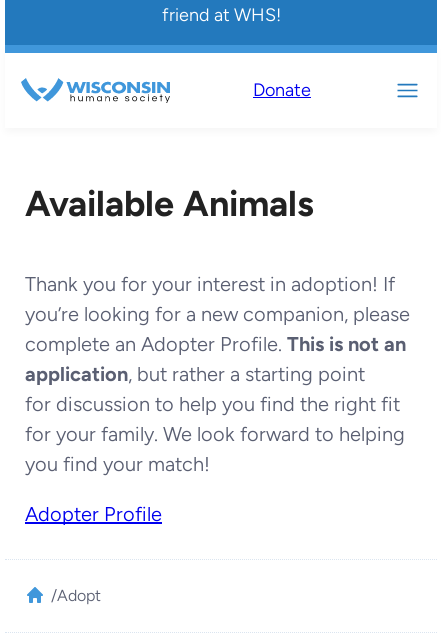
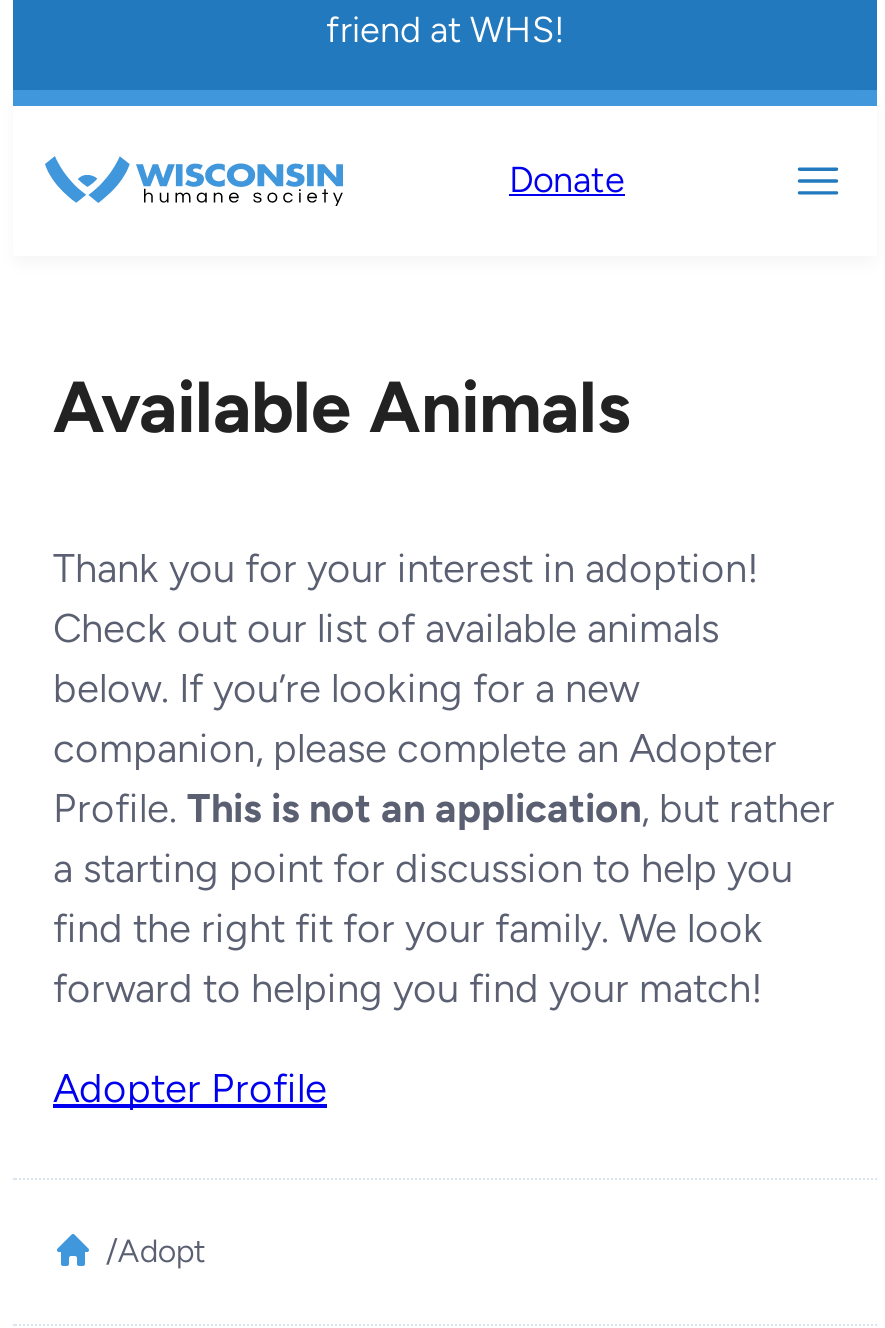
[25,272,410,476] Thank you for your interest in adoption! If | you’re looking for a new companion, please | complete an Adopter Profile. This is not an | application, but rather a starting point | for discussion to help you find the right fit | for your family. We look forward to helping | you find your match! -> [53,544,835,1012] Thank you for your interest in adoption! | Check out our list of available animals | below. If you’re looking for a new | companion, please complete an Adopter | Profile. This is not an application, but rather | a starting point for discussion to help you | find the right fit for your family. We look | forward to helping you find your match!

